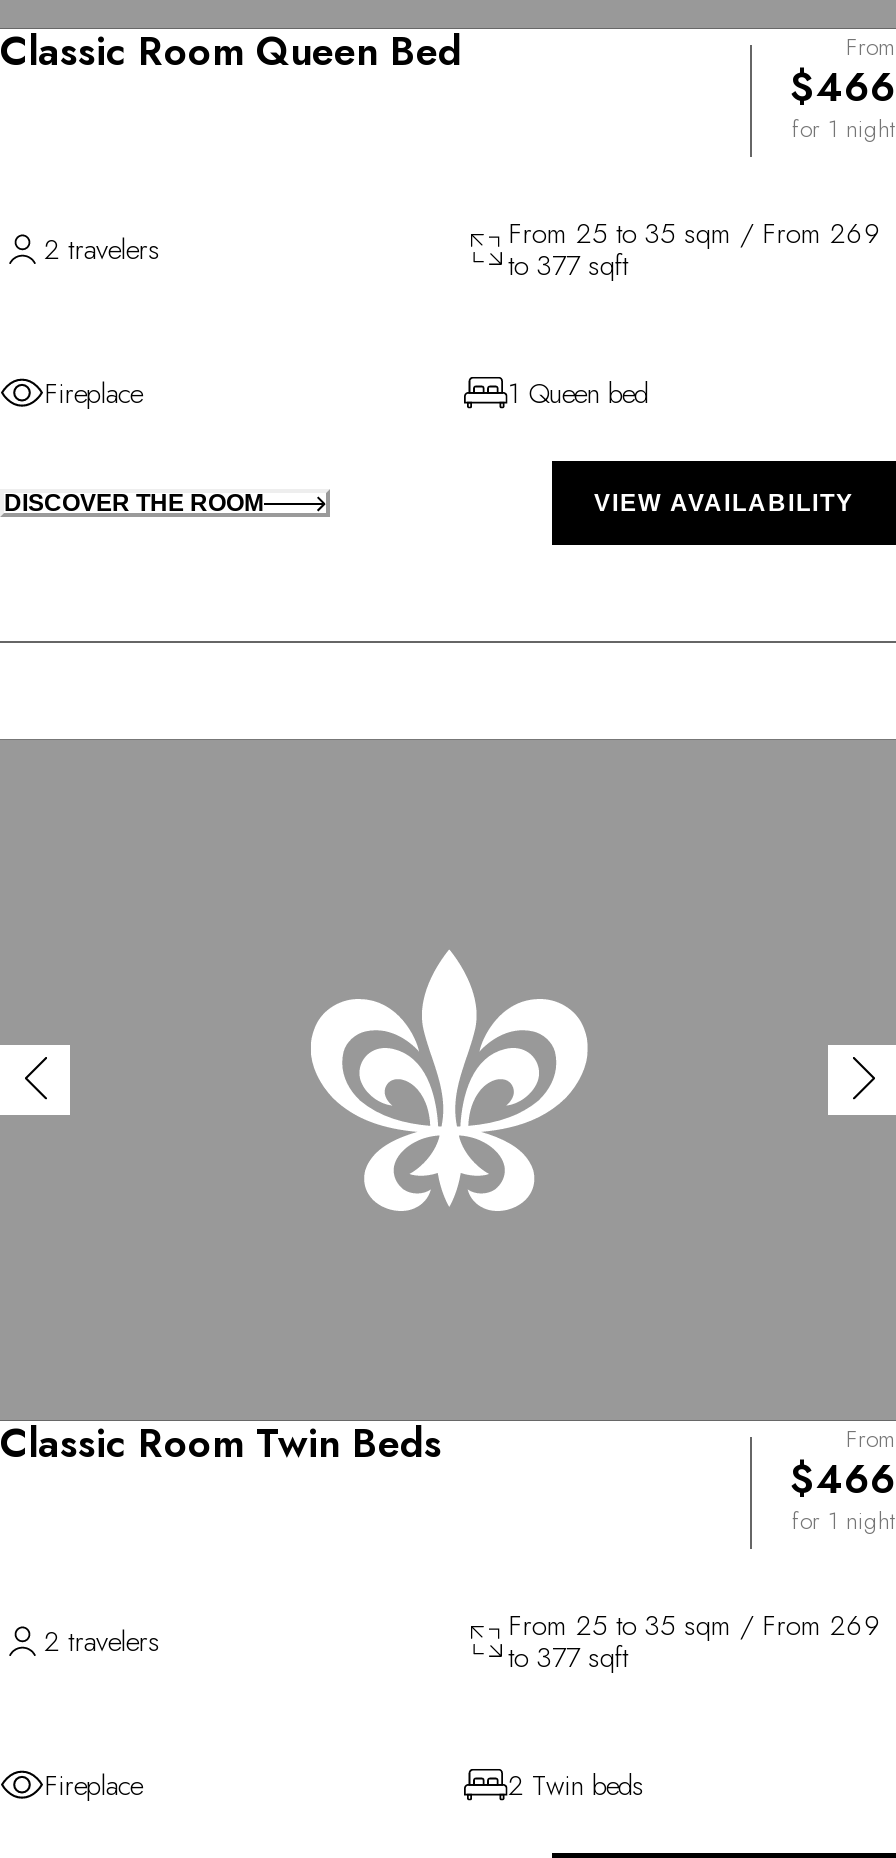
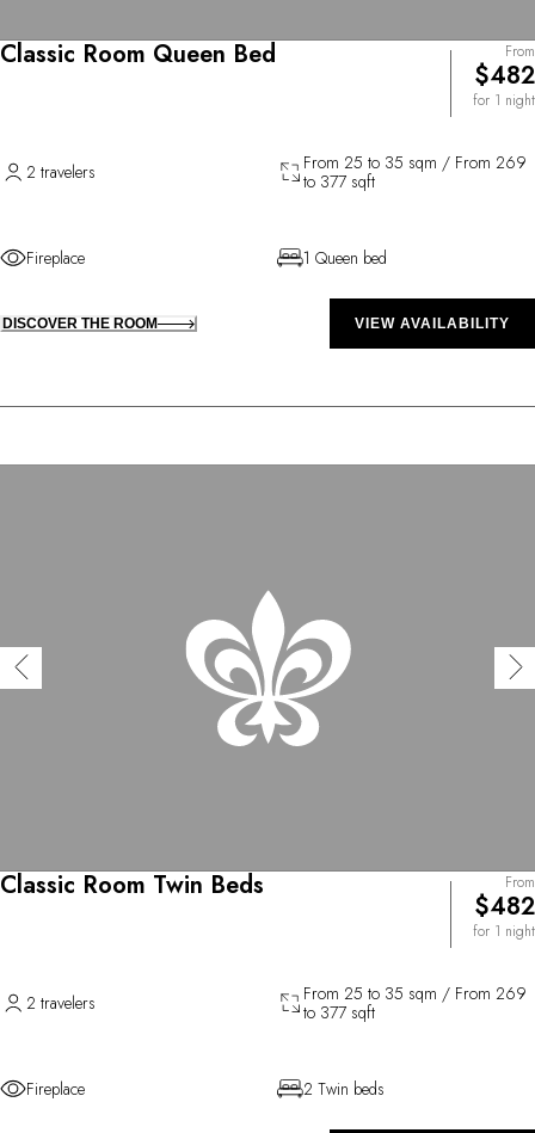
[790,59,896,117] $466 -> [474,59,535,93] $482
[790,1451,896,1509] $466 -> [474,889,535,924] $482

